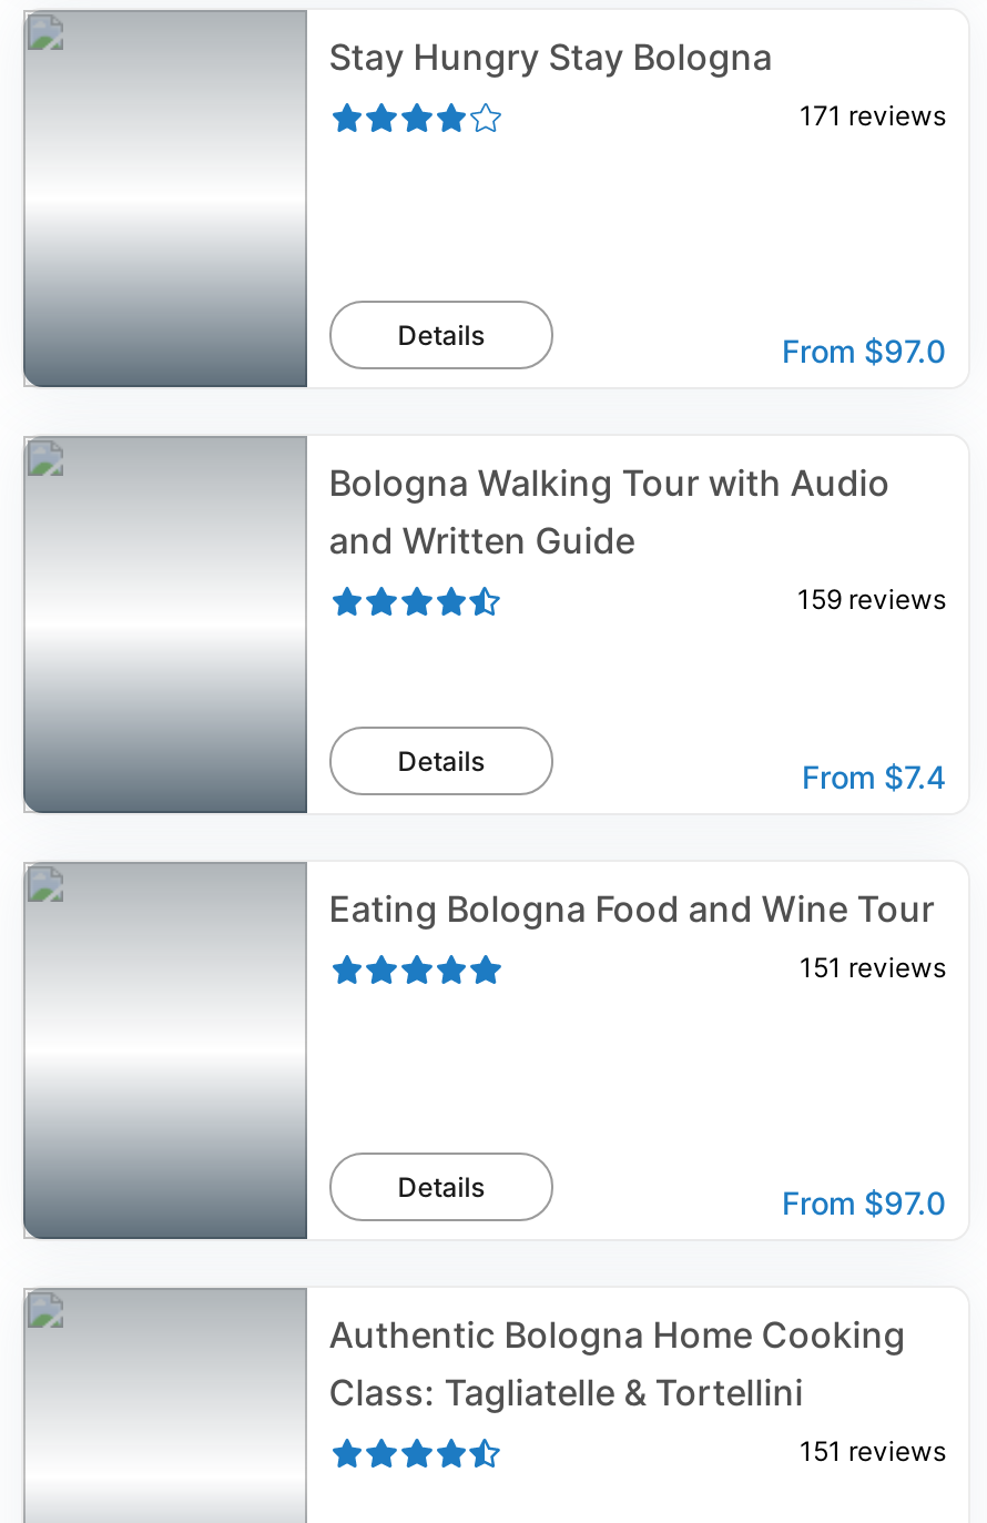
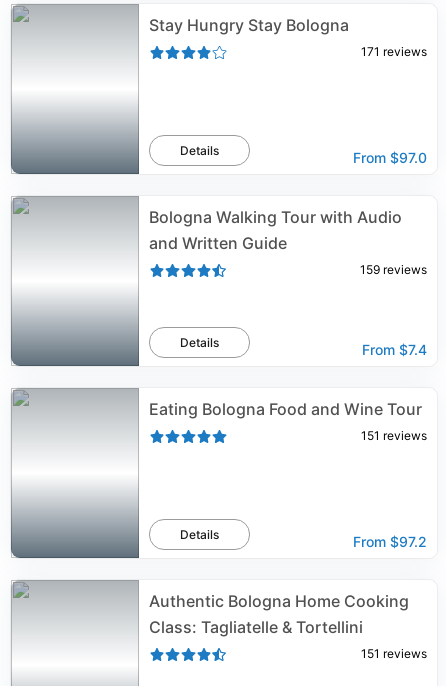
[782,1184,946,1221] From $97.0 -> [353,533,427,550] From $97.2

